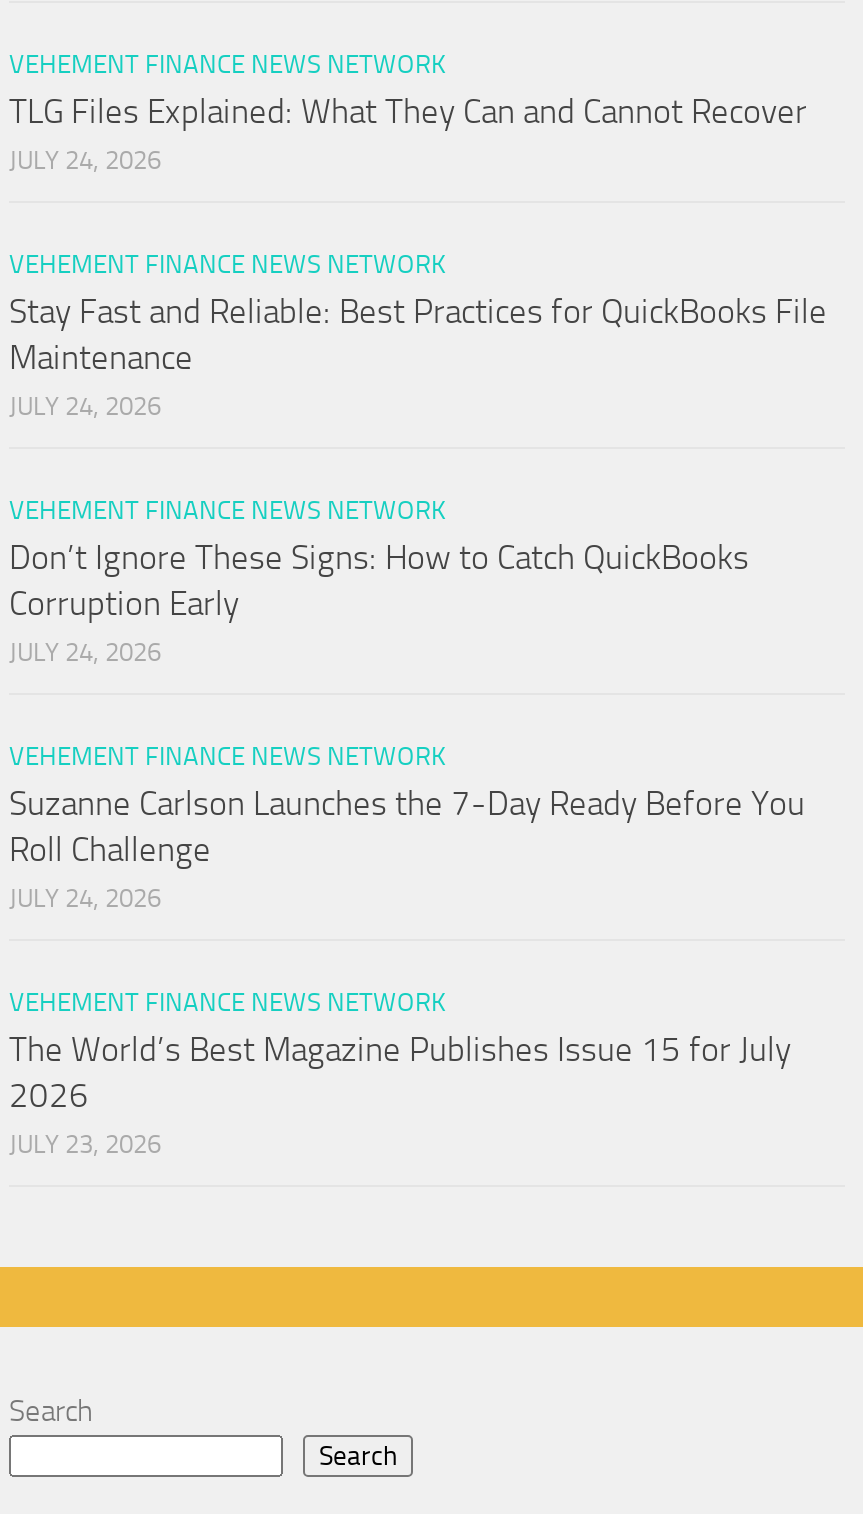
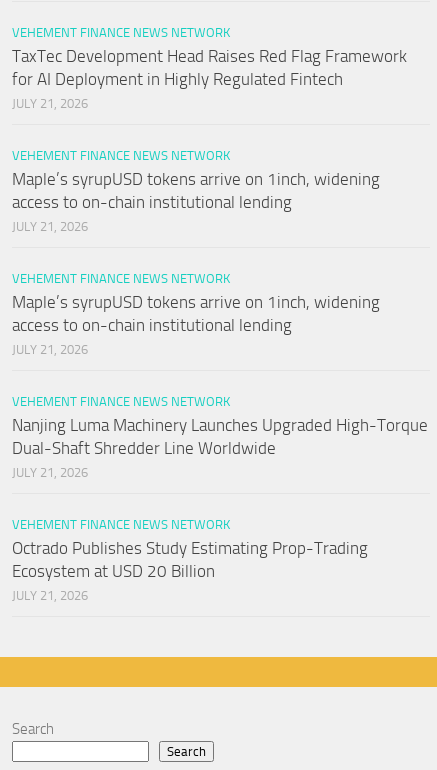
[9,91,807,175] TLG Files Explained: What They Can and Cannot Recover | JULY 24, 2026 -> [12,45,407,110] TaxTec Development Head Raises Red Flag Framework | for AI Deployment in Highly Regulated Fintech | JULY 21, 2026
[9,291,827,421] Stay Fast and Reliable: Best Practices for QuickBooks File | Maintenance | JULY 24, 2026 -> [12,168,380,233] Maple’s syrupUSD tokens arrive on 1inch, widening | access to on-chain institutional lending | JULY 21, 2026
[9,537,749,667] Don’t Ignore These Signs: How to Catch QuickBooks | Corruption Early | JULY 24, 2026 -> [12,291,380,356] Maple’s syrupUSD tokens arrive on 1inch, widening | access to on-chain institutional lending | JULY 21, 2026
[9,783,805,913] Suzanne Carlson Launches the 7-Day Ready Before You | Roll Challenge | JULY 24, 2026 -> [12,414,428,479] Nanjing Luma Machinery Launches Upgraded High-Torque | Dual-Shaft Shredder Line Worldwide | JULY 21, 2026
[9,1029,791,1159] The World’s Best Magazine Publishes Issue 15 for July | 2026 | JULY 23, 2026 -> [12,537,368,602] Octrado Publishes Study Estimating Prop-Trading | Ecosystem at USD 20 Billion | JULY 21, 2026

